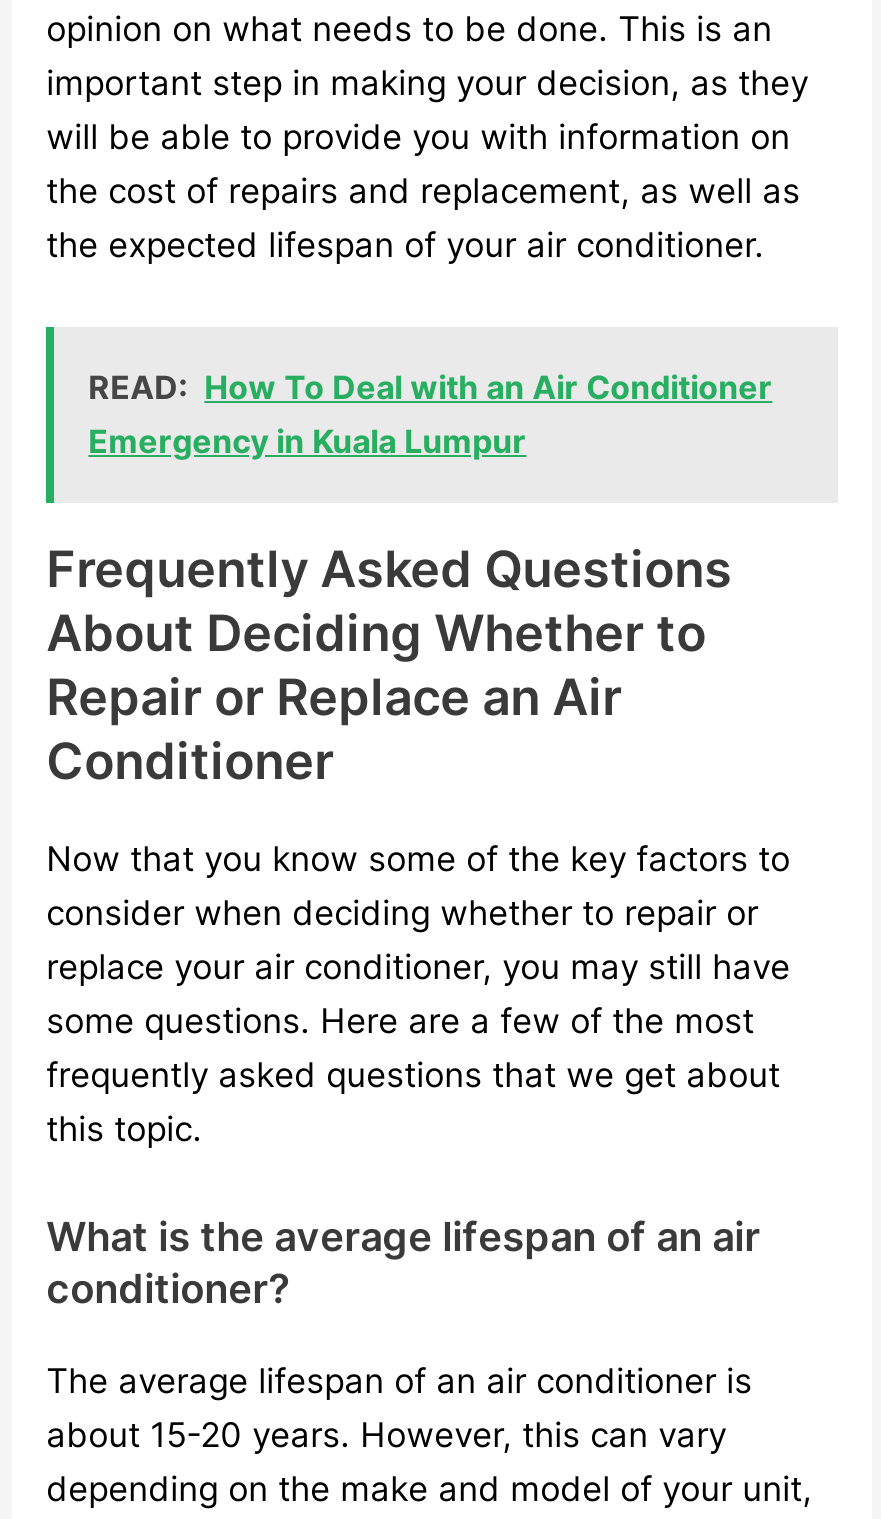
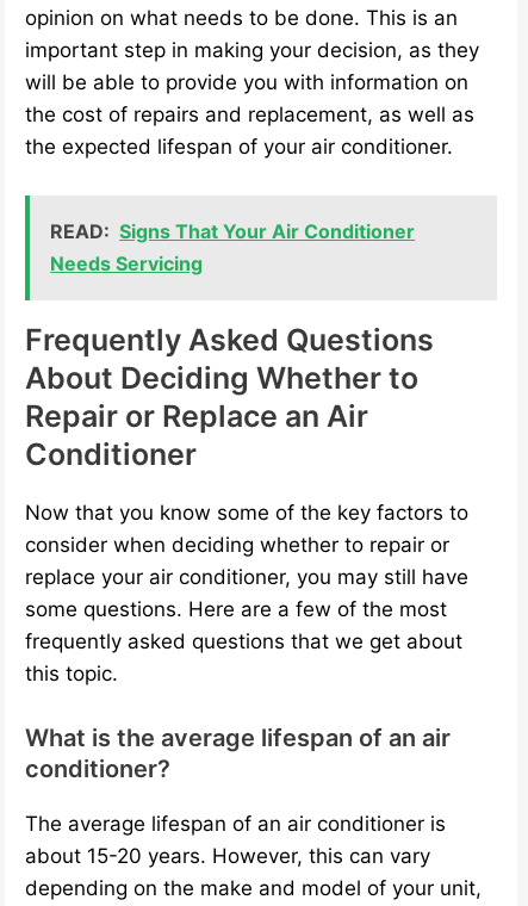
[88,368,772,462] READ: How To Deal with an Air Conditioner | Emergency in Kuala Lumpur -> [50,219,415,275] READ: Signs That Your Air Conditioner | Needs Servicing

